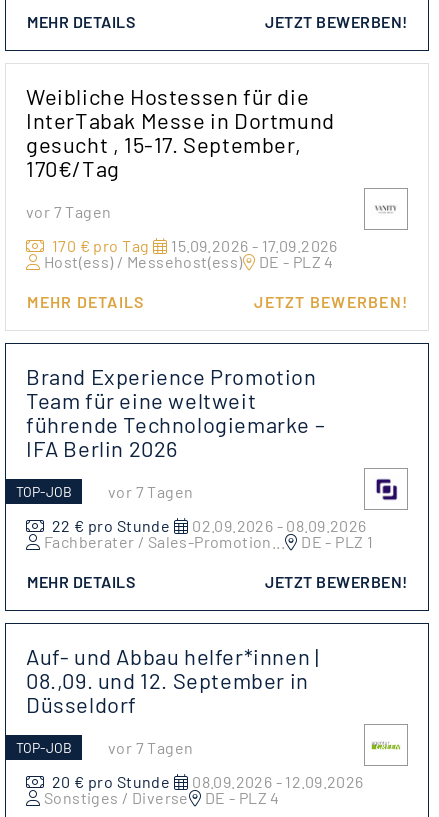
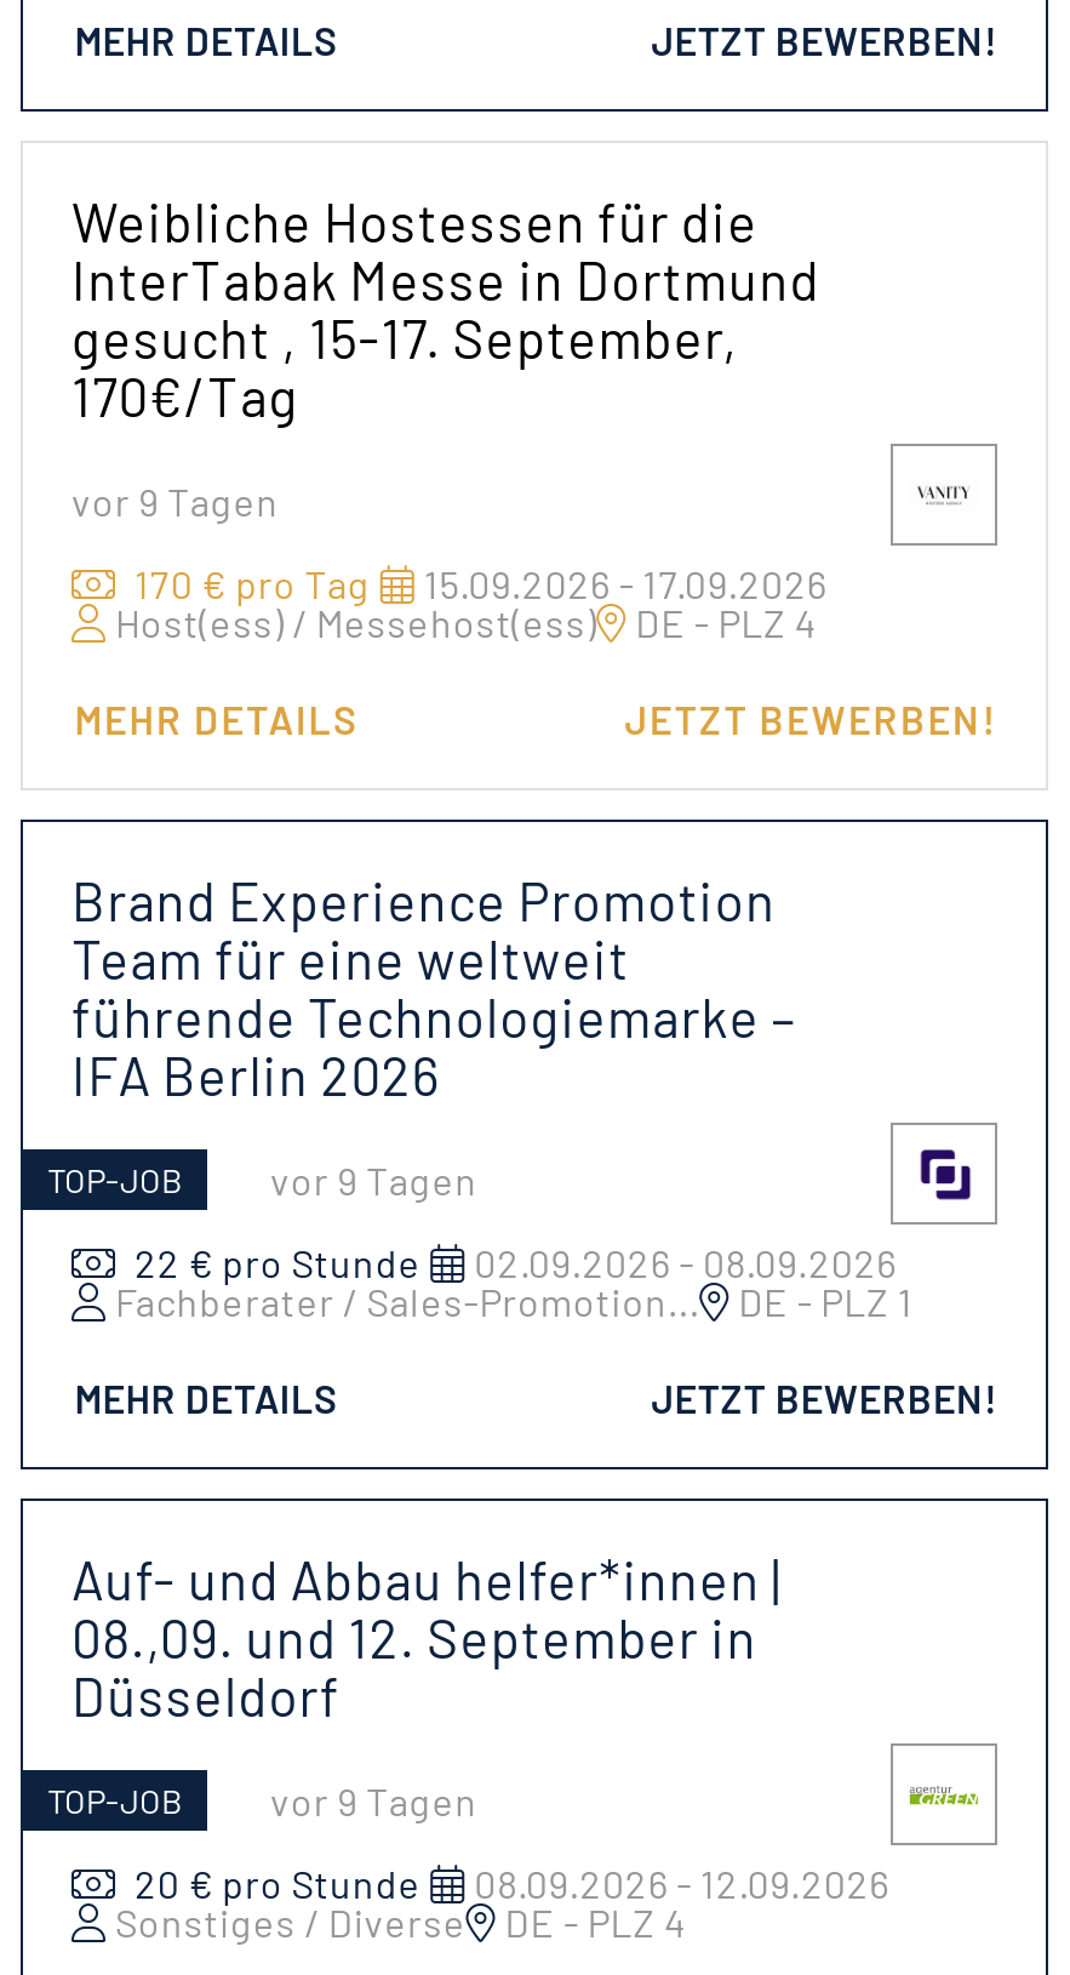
[26,202,111,221] vor 7 Tagen -> [71,477,279,523] vor 9 Tagen
[108,482,193,501] vor 7 Tagen -> [270,1156,477,1202] vor 9 Tagen
[108,738,193,757] vor 7 Tagen -> [270,1777,477,1823] vor 9 Tagen

